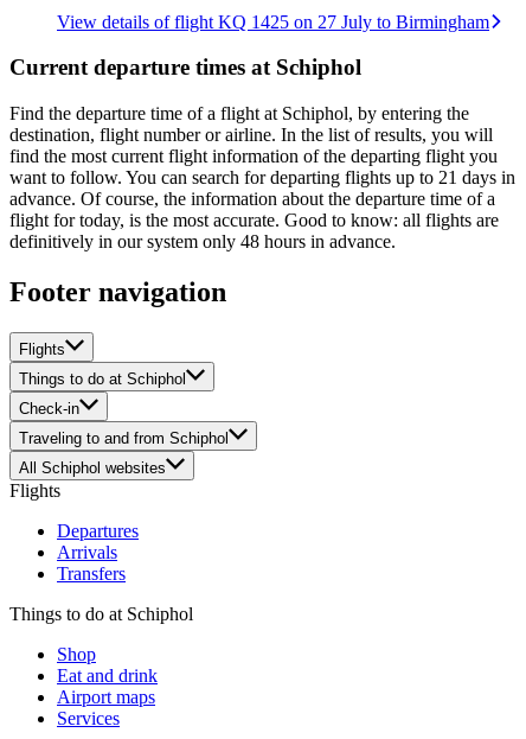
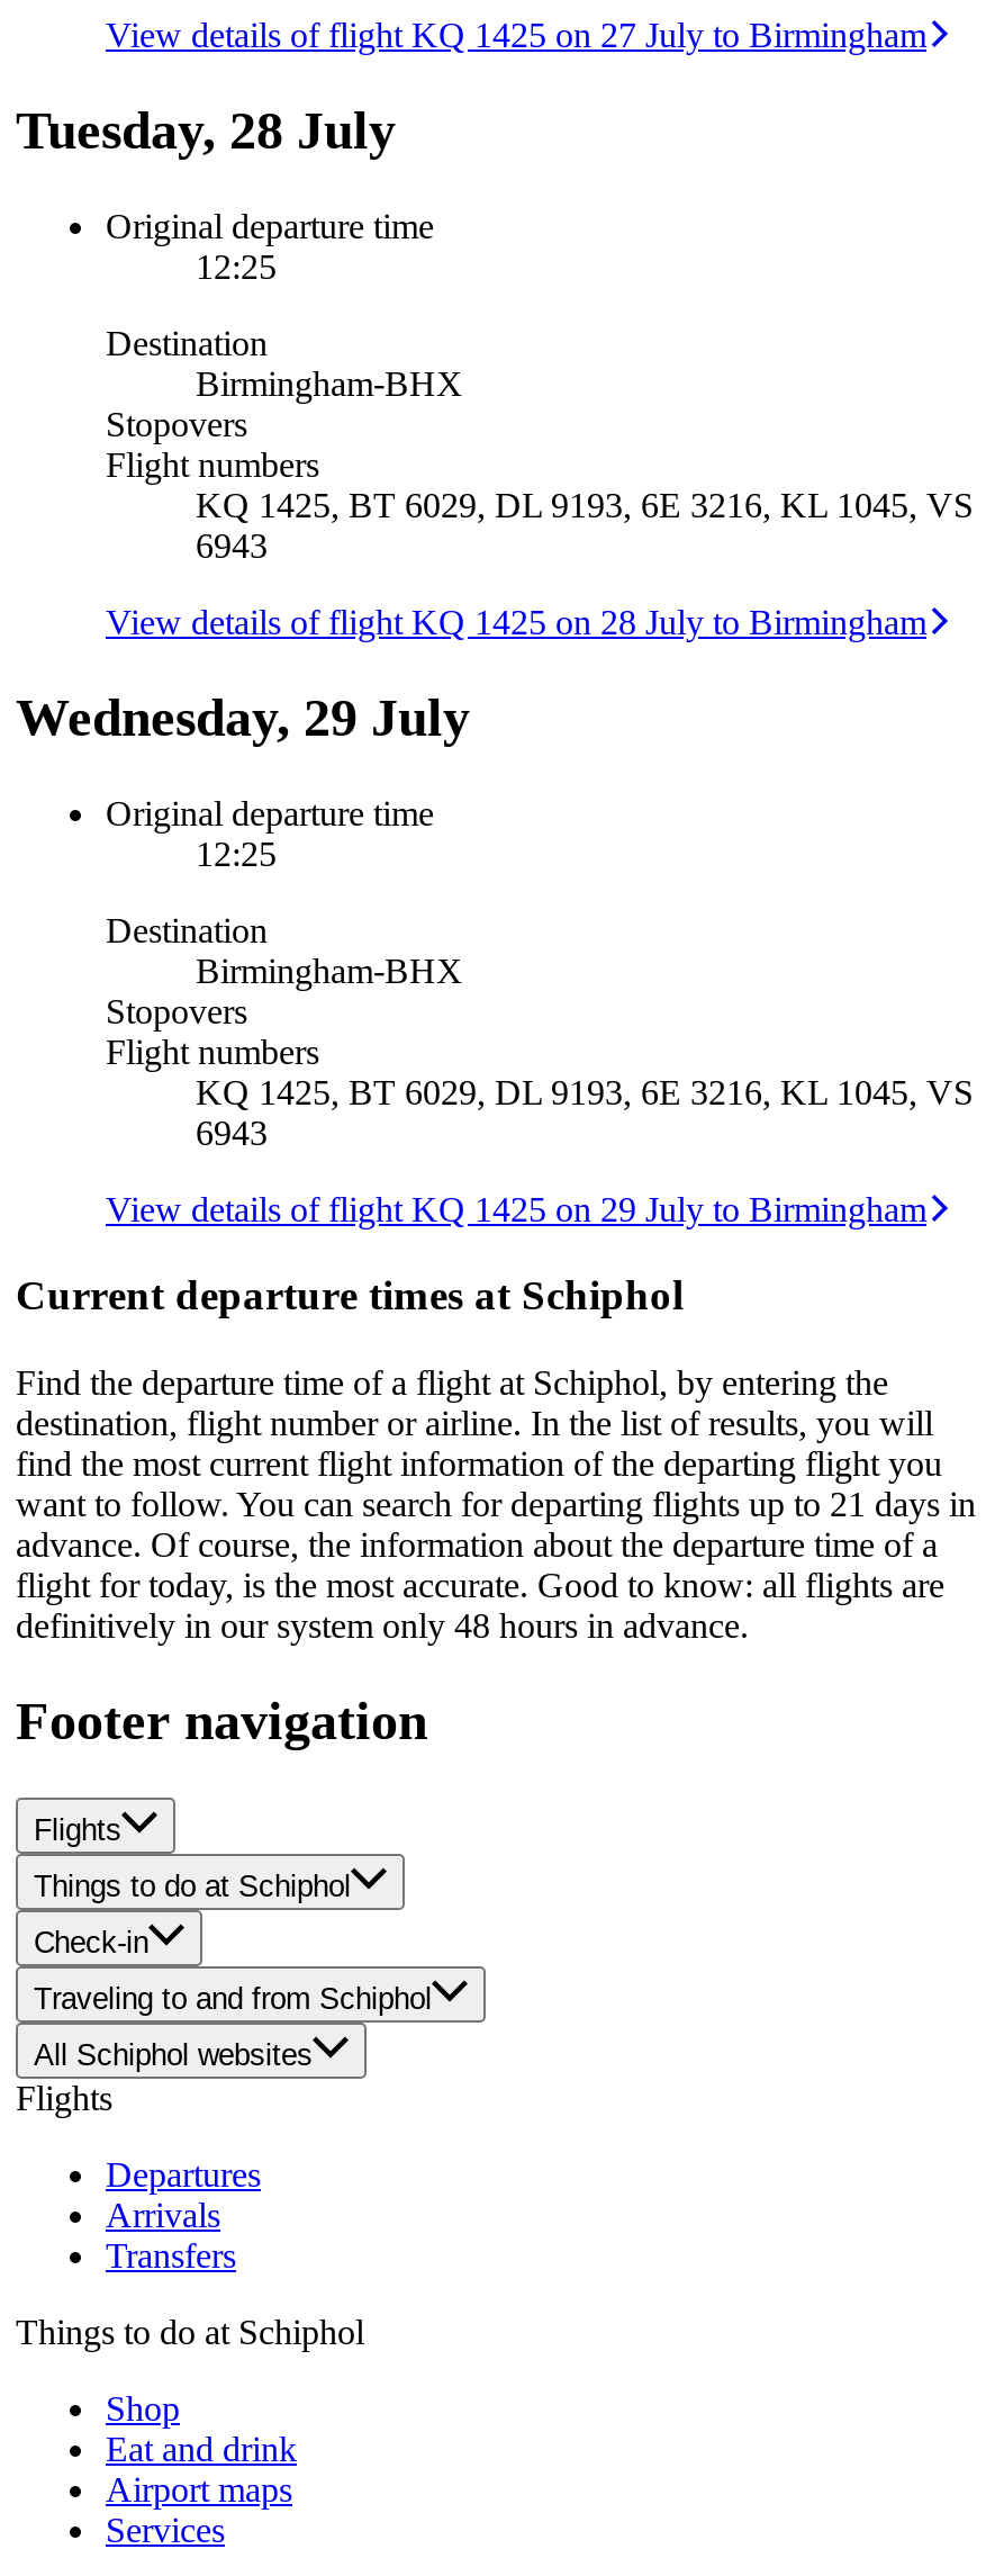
none -> [16,101,974,1228] Tuesday, 28 July | Original departure time | 12:25 | Destination | Birmingham-BHX | Stopovers | Flight numbers | KQ 1425, BT 6029, DL 9193, 6E 3216, KL 1045, VS | 6943 | View details of flight KQ 1425 on 28 July to Birmingham | Wednesday, 29 July | Original departure time | 12:25 | Destination | Birmingham-BHX | Stopovers | Flight numbers | KQ 1425, BT 6029, DL 9193, 6E 3216, KL 1045, VS | 6943 | View details of flight KQ 1425 on 29 July to Birmingham

